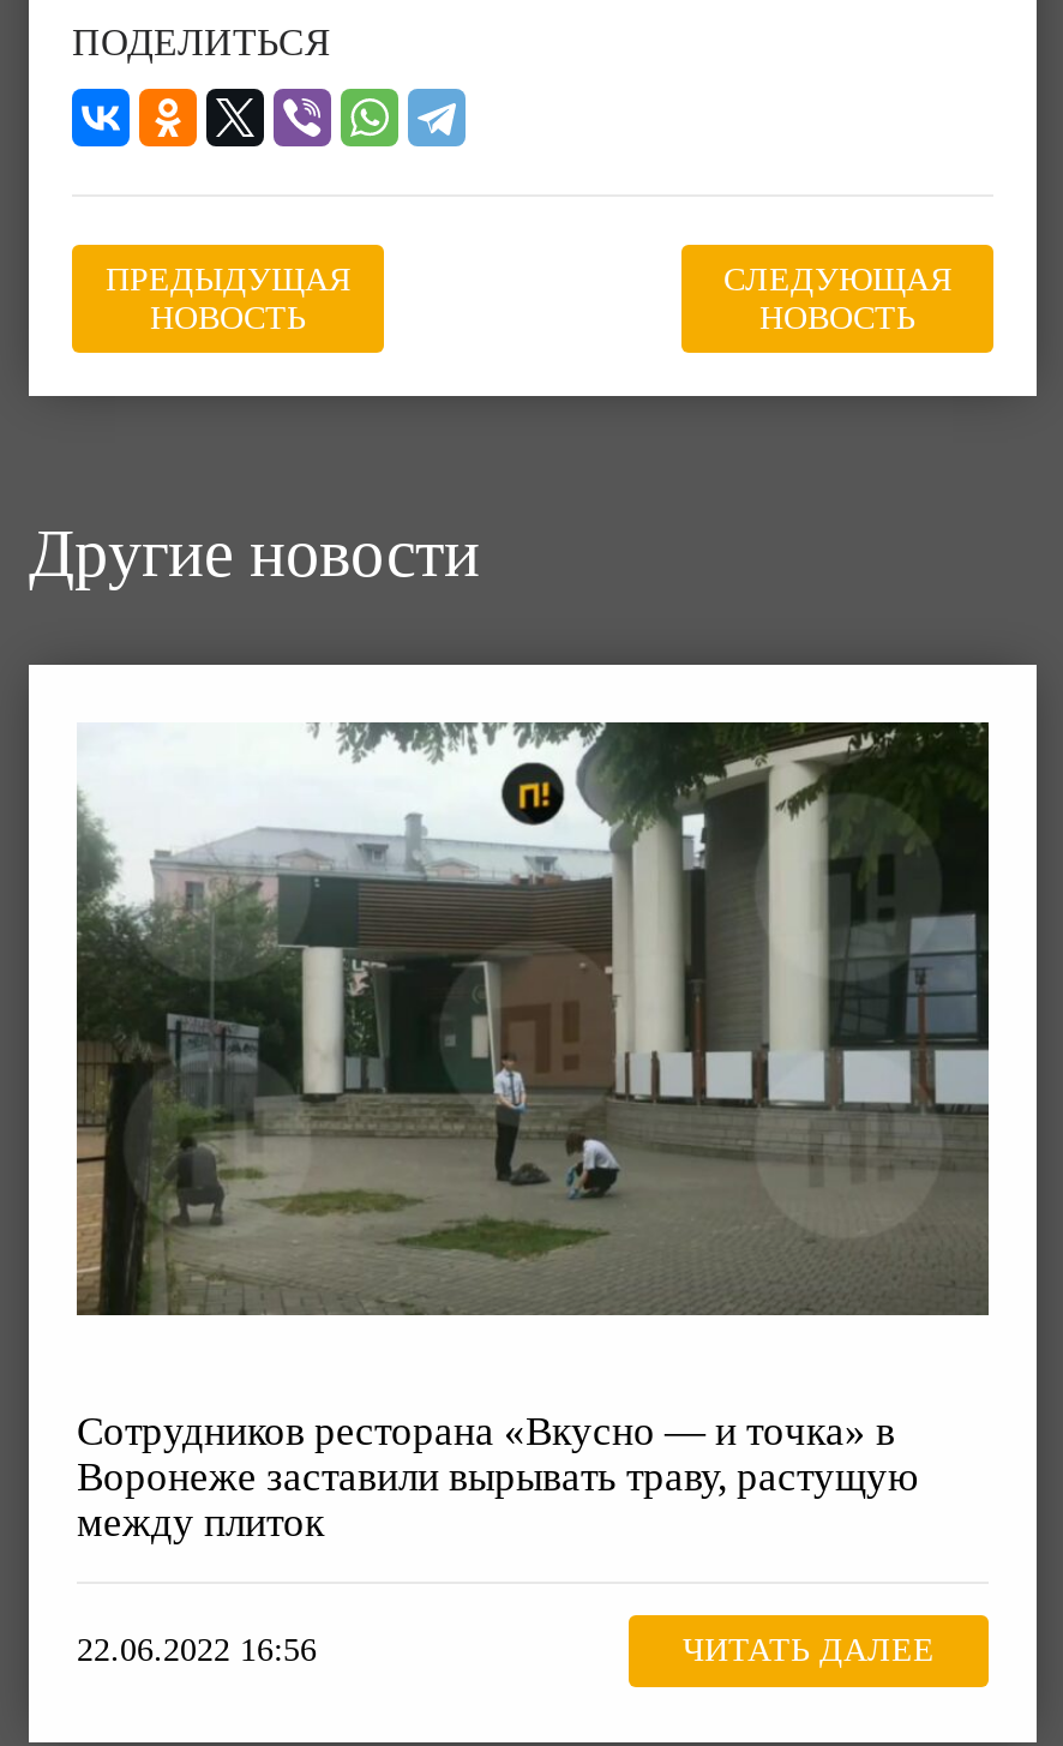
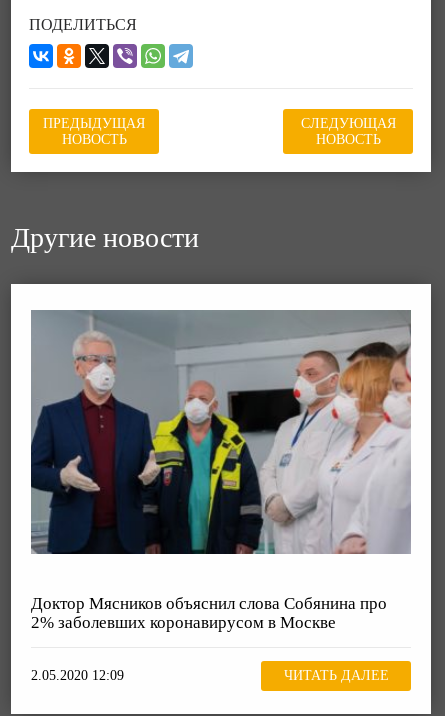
[74,720,989,1545] [image] | Сотрудников ресторана «Вкусно — и точка» в | Воронеже заставили вырывать траву, растущую | между плиток -> [30,308,412,632] [image] | Доктор Мясников объяснил слова Собянина про | 2% заболевших коронавирусом в Москве
[77,1632,317,1668] 22.06.2022 16:56 -> [31,668,124,683] 2.05.2020 12:09

